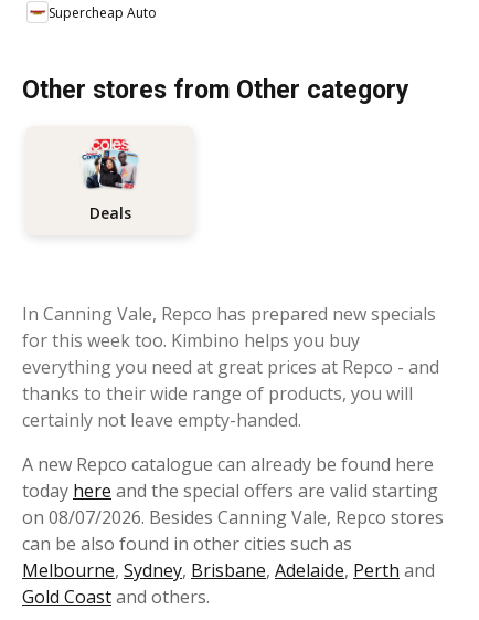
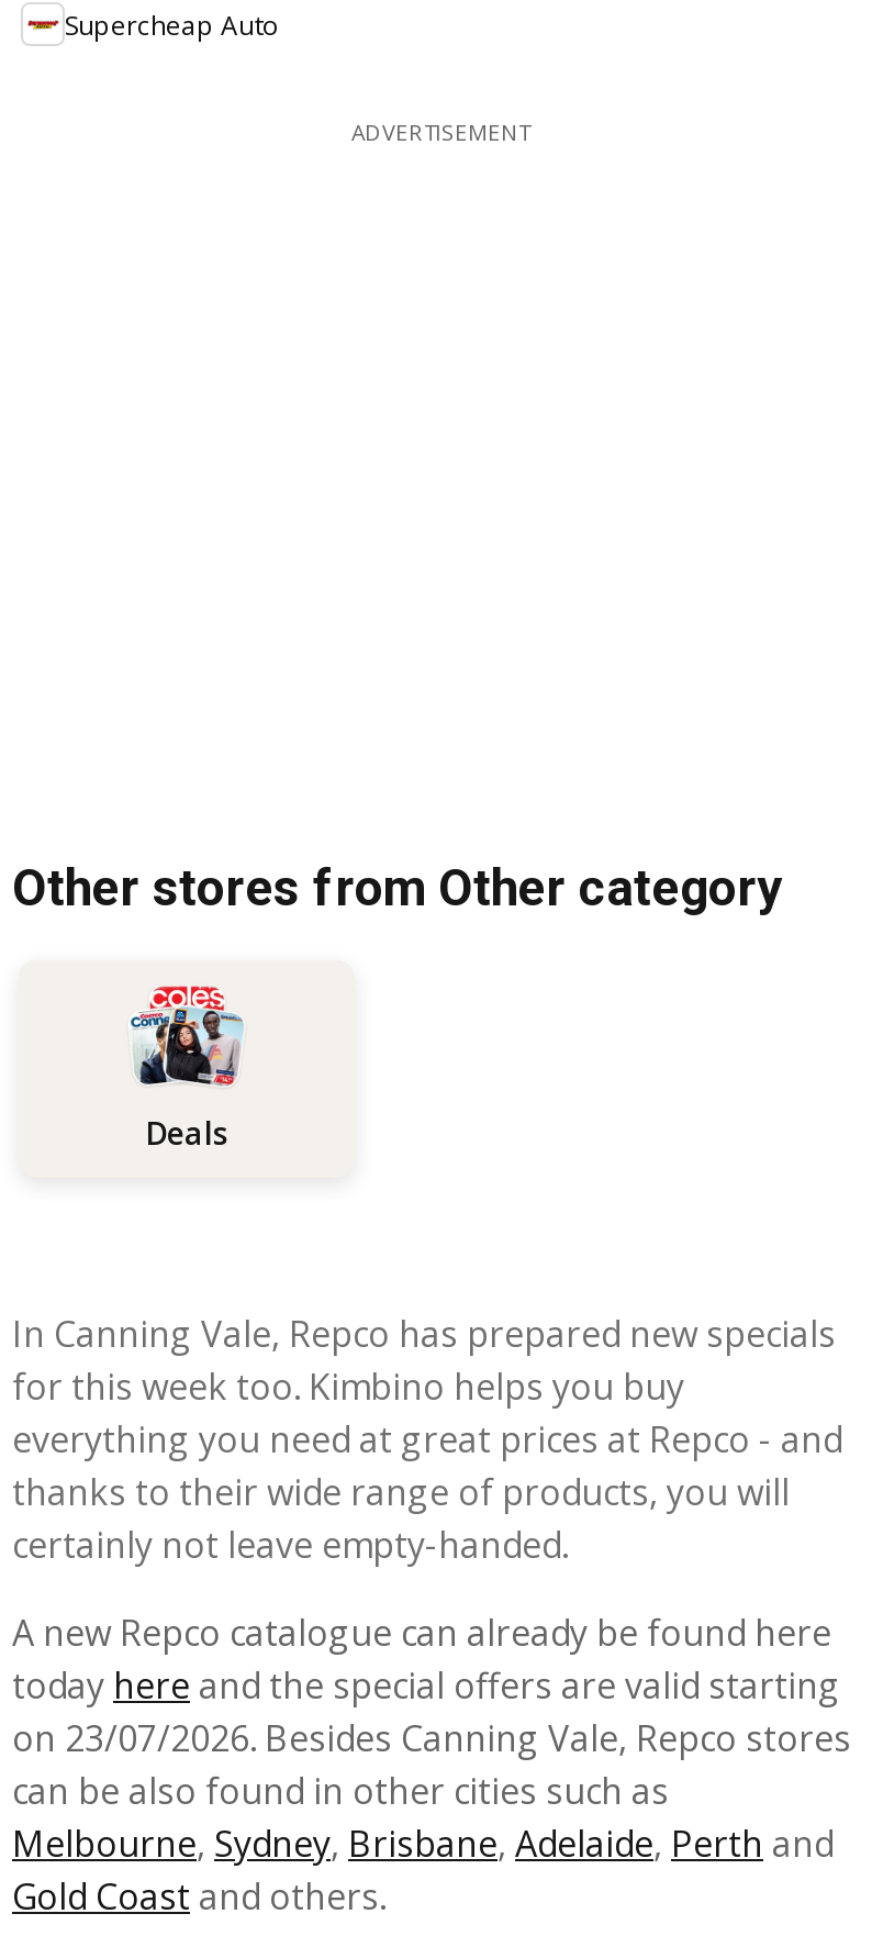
none -> [351,116,529,147] ADVERTISEMENT
[22,505,444,529] on 08/07/2026. Besides Canning Vale, Repco stores -> [12,1714,851,1762] on 23/07/2026. Besides Canning Vale, Repco stores

